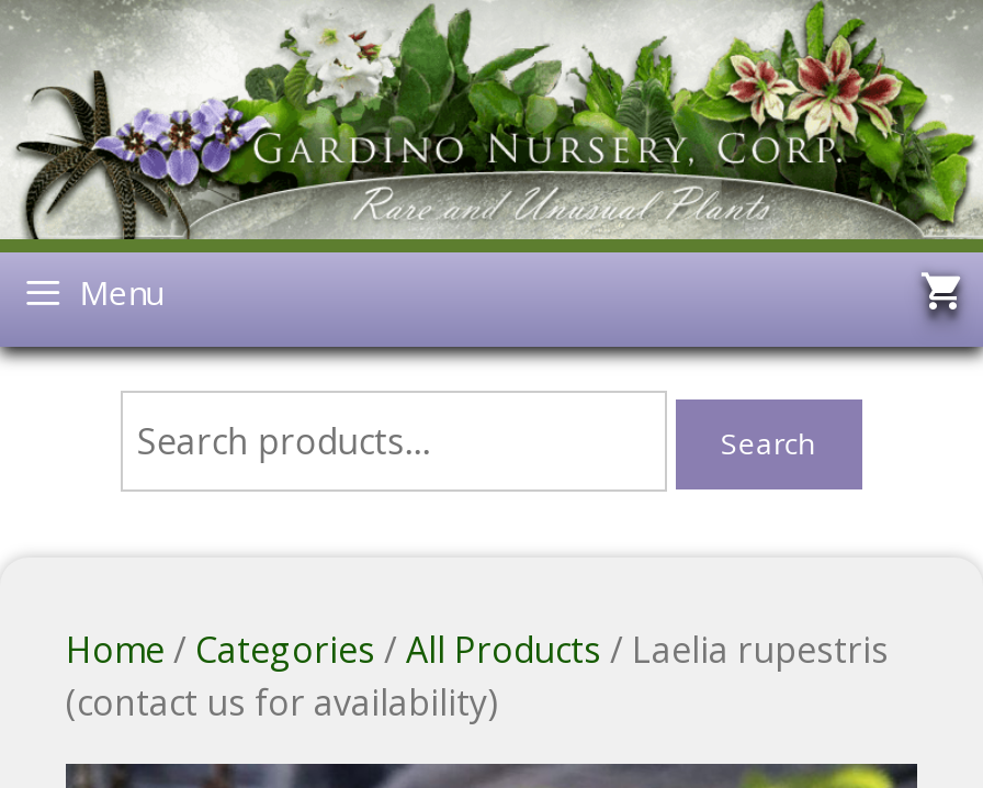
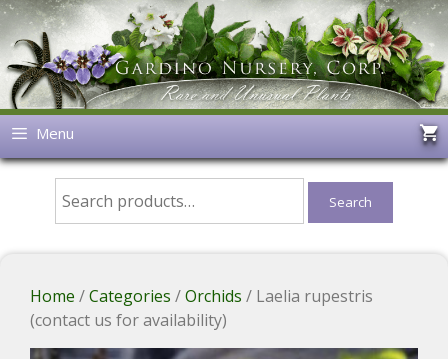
[66,626,889,674] Home / Categories / All Products / Laelia rupestris -> [30,285,373,307] Home / Categories / Orchids / Laelia rupestris

